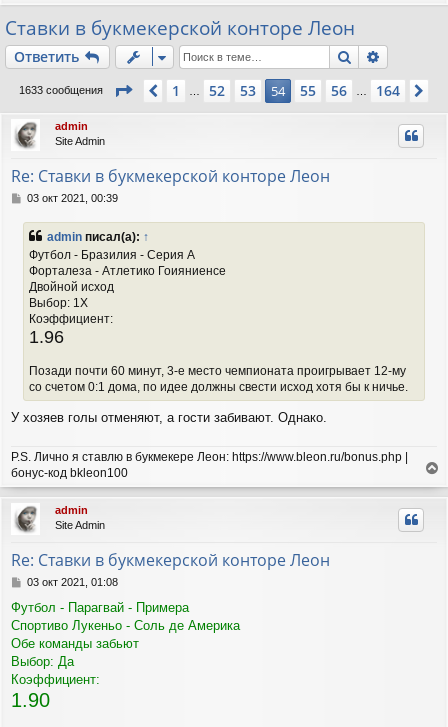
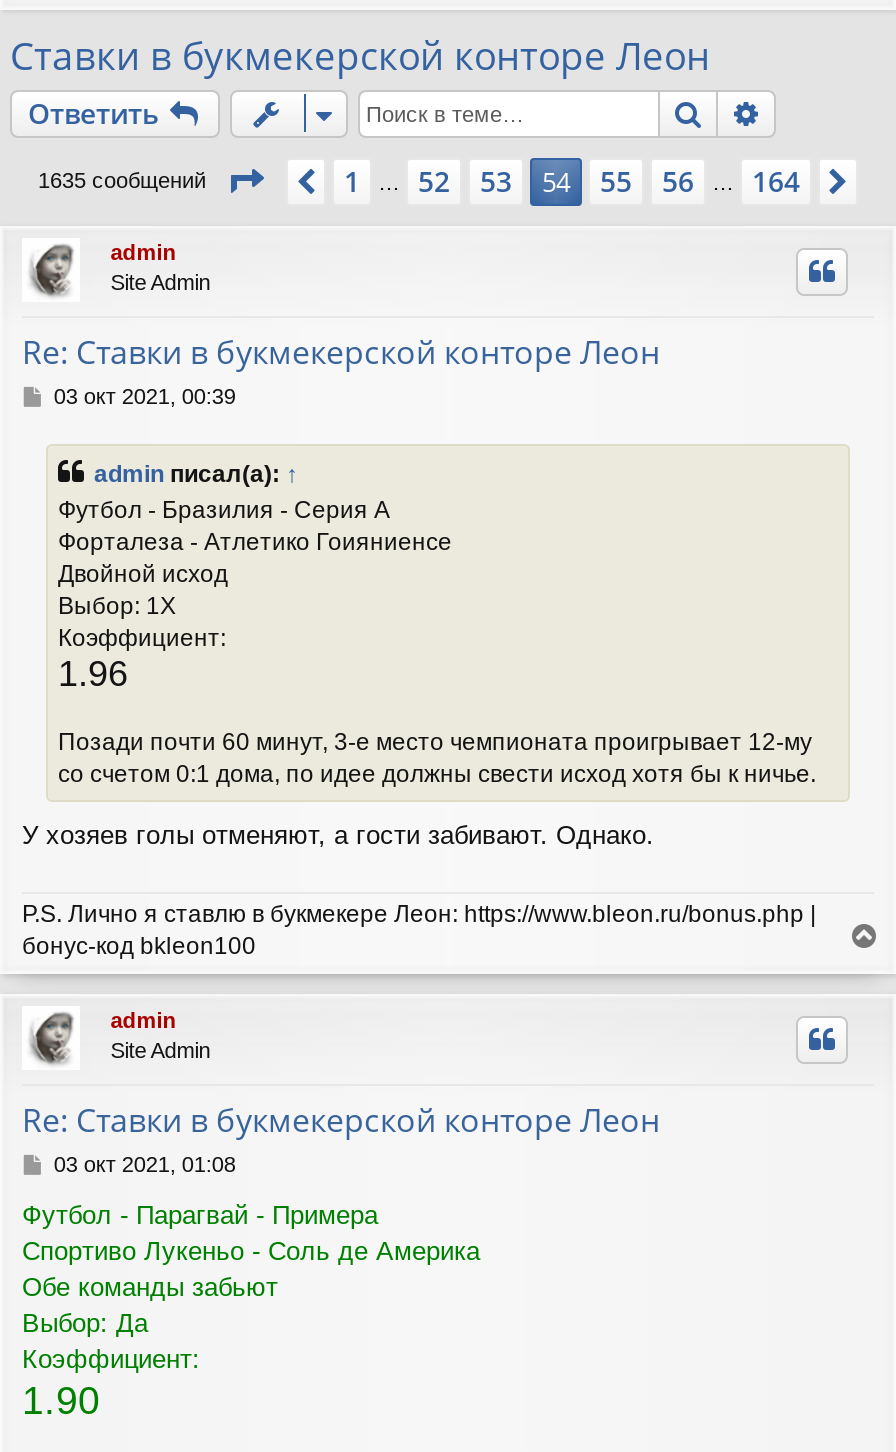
[19,84,106,96] 1633 сообщения -> [38,168,212,192] 1635 сообщений

